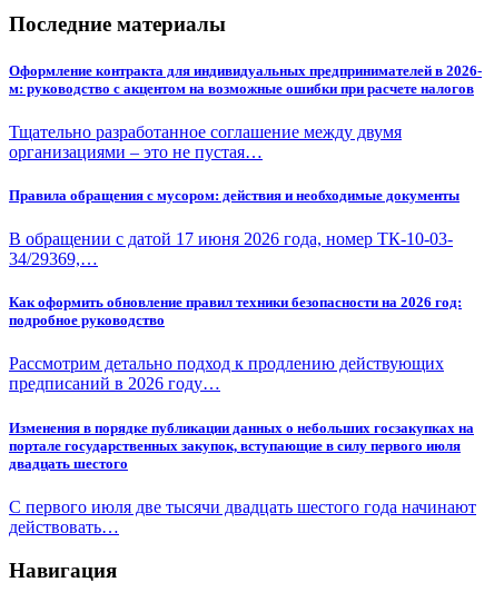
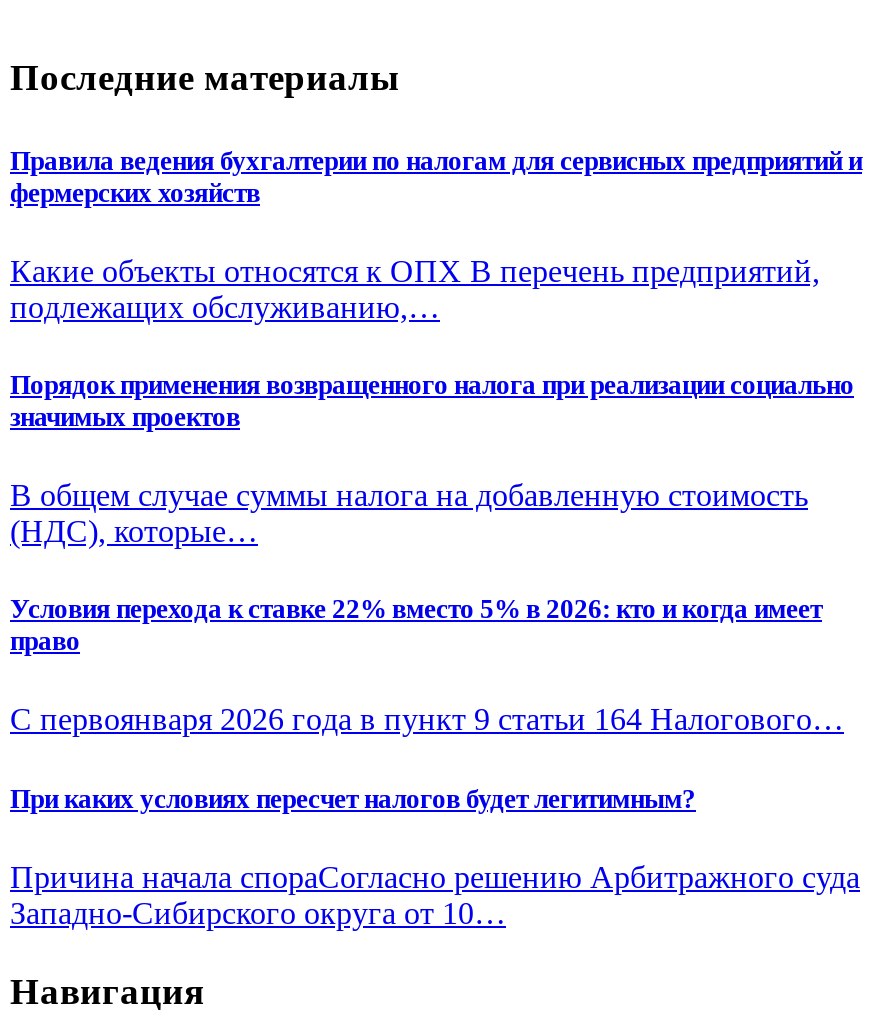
[9,62,482,96] Оформление контракта для индивидуальных предпринимателей в 2026- | м: руководство с акцентом на возможные ошибки при расчете налогов -> [10,145,862,207] Правила ведения бухгалтерии по налогам для сервисных предприятий и | фермерских хозяйств
[9,122,402,161] Тщательно разработанное соглашение между двумя | организациями – это не пустая… -> [10,254,820,324] Какие объекты относятся к ОПХ В перечень предприятий, | подлежащих обслуживанию,…
[9,187,460,204] Правила обращения с мусором: действия и необходимые документы -> [10,370,854,432] Порядок применения возвращенного налога при реализации социально | значимых проектов
[9,229,453,268] В обращении с датой 17 июня 2026 года, номер ТК-10-03- | 34/29369,… -> [10,478,808,548] В общем случае суммы налога на добавленную стоимость | (НДС), которые…
[9,294,462,329] Как оформить обновление правил техники безопасности на 2026 год: | подробное руководство -> [10,595,822,657] Условия перехода к ставке 22% вместо 5% в 2026: кто и когда имеет | право
[9,354,444,393] Рассмотрим детально подход к продлению действующих | предписаний в 2026 году… -> [10,703,844,737] С первоянваря 2026 года в пункт 9 статьи 164 Налогового…
[9,419,474,471] Изменения в порядке публикации данных о небольших госзакупках на | портале государственных закупок, вступающие в силу первого июля | двадцать шестого -> [10,783,696,813] При каких условиях пересчет налогов будет легитимным?
[9,497,476,536] С первого июля две тысячи двадцать шестого года начинают | действовать… -> [10,860,860,930] Причина начала спораСогласно решению Арбитражного суда | Западно-Сибирского округа от 10…

